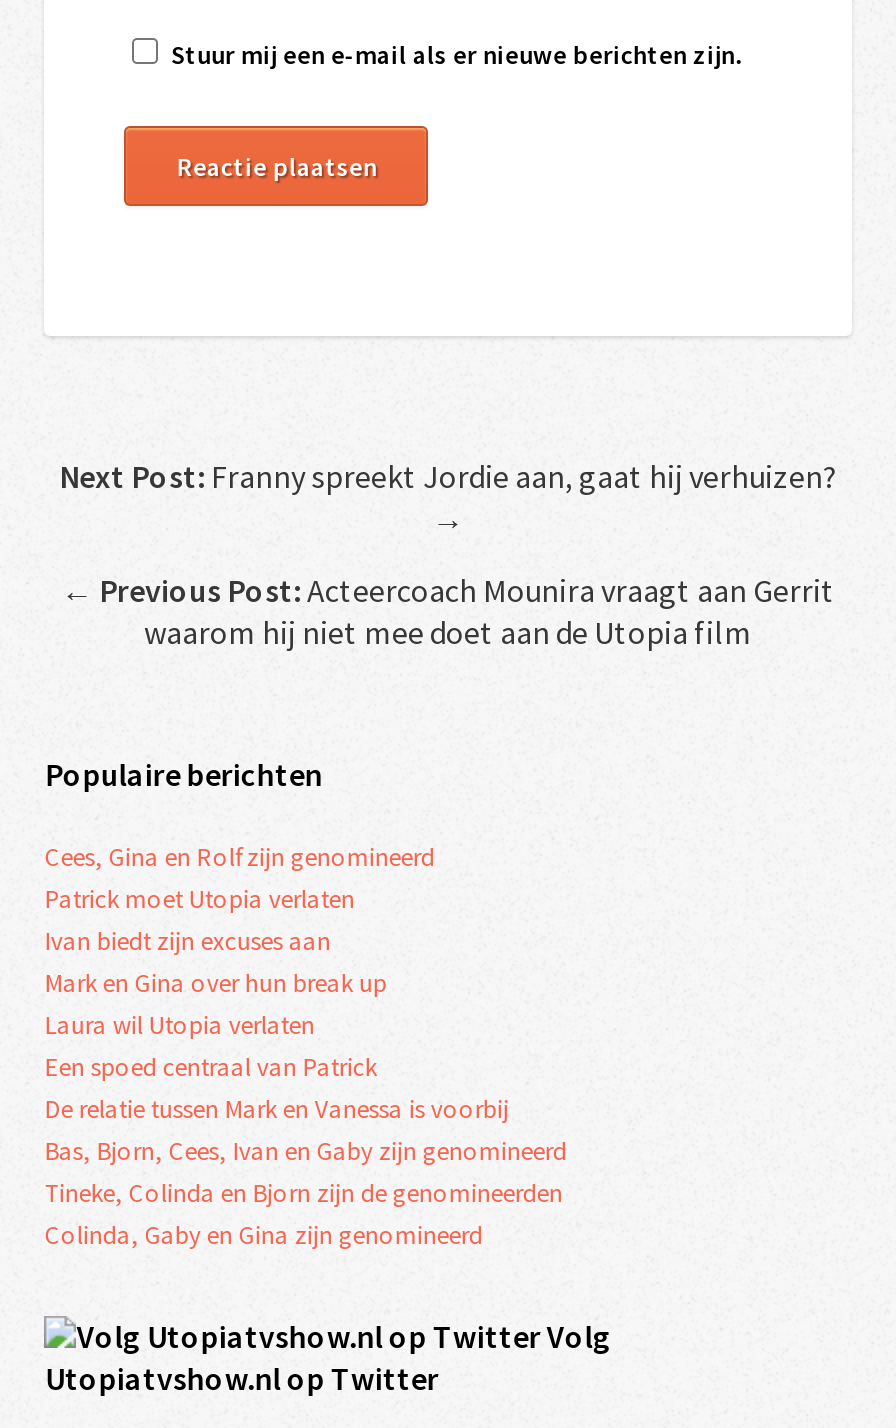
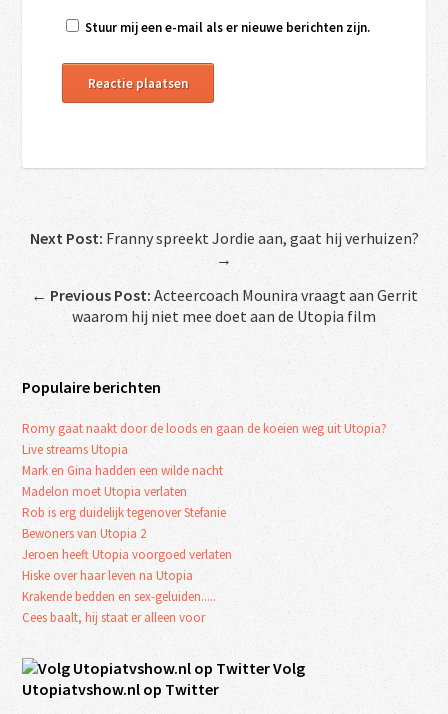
[45,839,567,1251] Cees, Gina en Rolf zijn genomineerd | Patrick moet Utopia verlaten | Ivan biedt zijn excuses aan | Mark en Gina over hun break up | Laura wil Utopia verlaten | Een spoed centraal van Patrick | De relatie tussen Mark en Vanessa is voorbij | Bas, Bjorn, Cees, Ivan en Gaby zijn genomineerd | Tineke, Colinda en Bjorn zijn de genomineerden | Colinda, Gaby en Gina zijn genomineerd -> [22,420,387,626] Romy gaat naakt door de loods en gaan de koeien weg uit Utopia? | Live streams Utopia | Mark en Gina hadden een wilde nacht | Madelon moet Utopia verlaten | Rob is erg duidelijk tegenover Stefanie | Bewoners van Utopia 2 | Jeroen heeft Utopia voorgoed verlaten | Hiske over haar leven na Utopia | Krakende bedden en sex-geluiden..... | Cees baalt, hij staat er alleen voor

